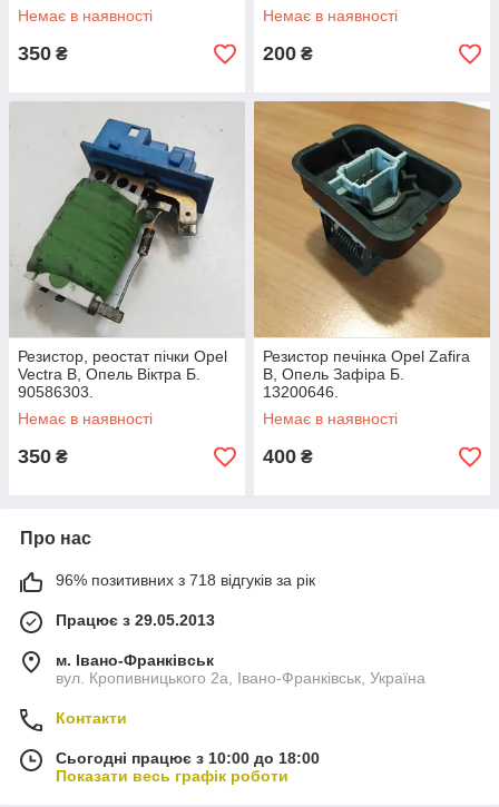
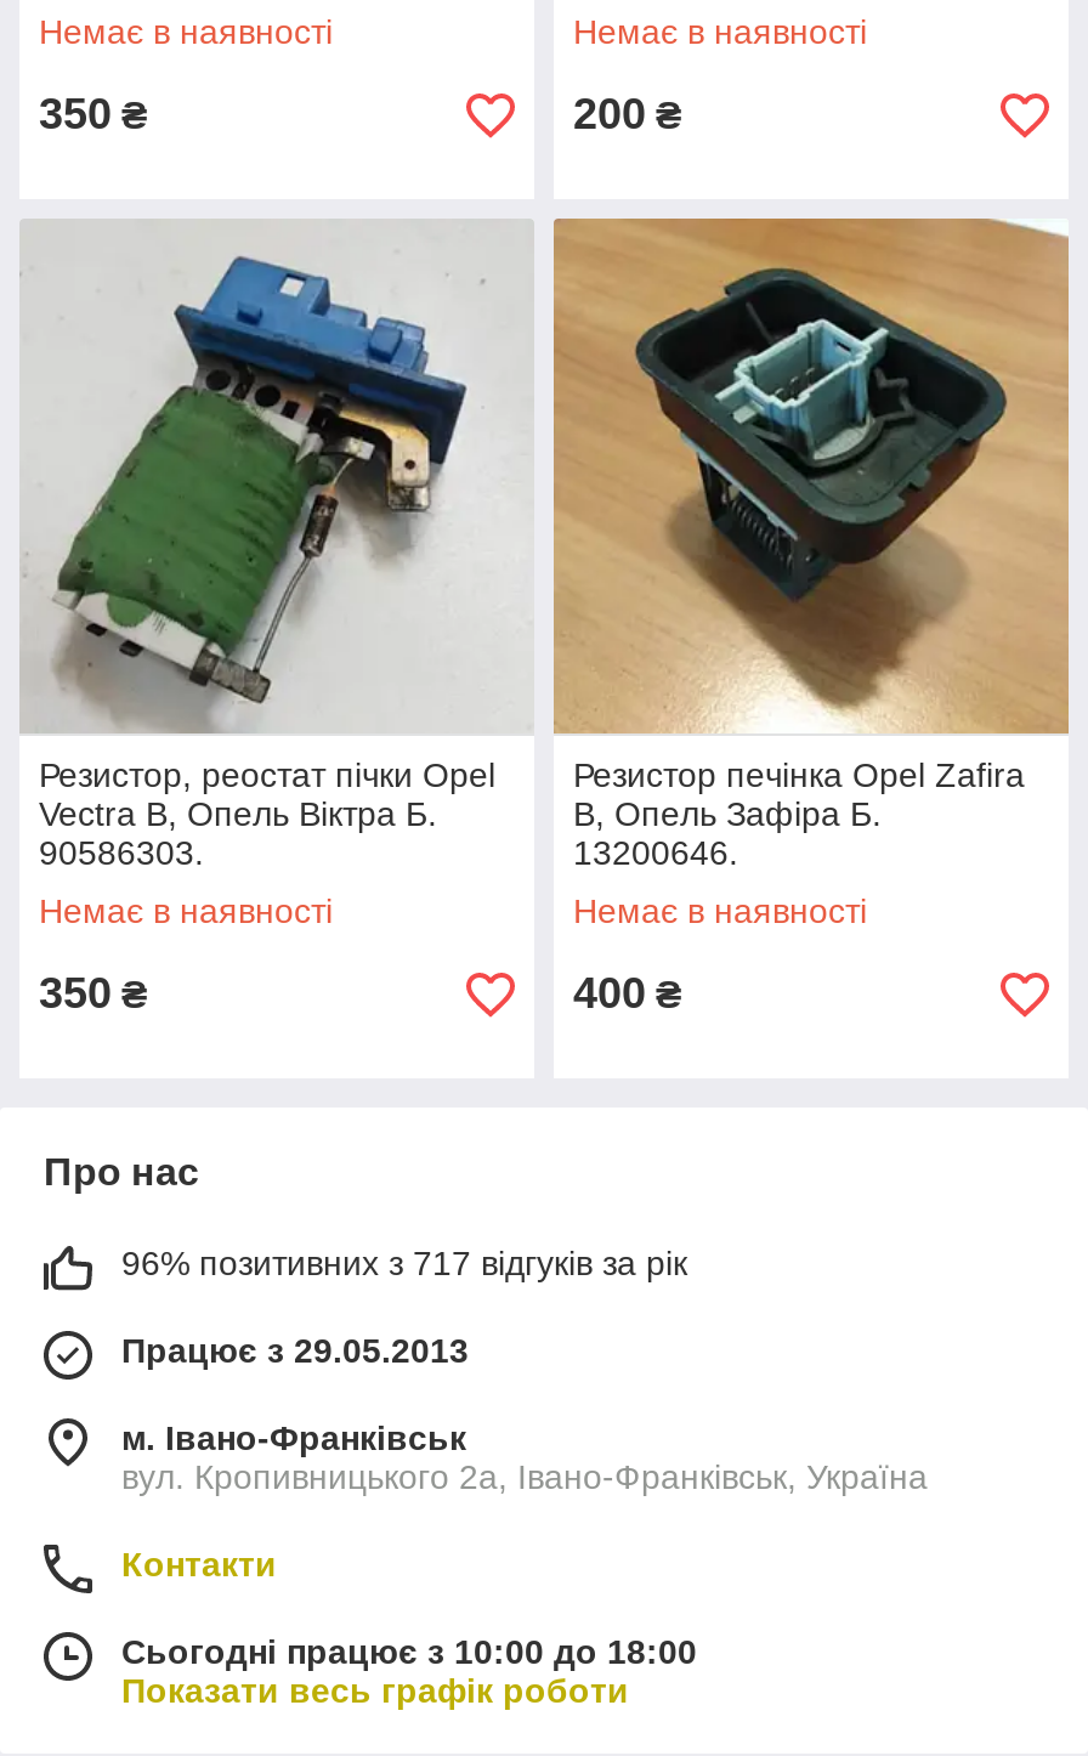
[56,571,315,589] 96% позитивних з 718 відгуків за рік -> [121,1244,687,1282] 96% позитивних з 717 відгуків за рік

